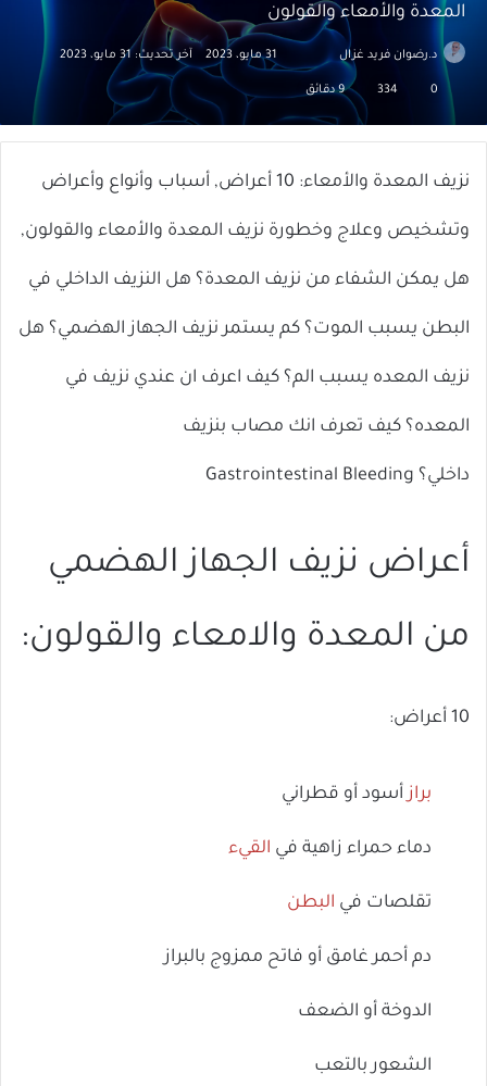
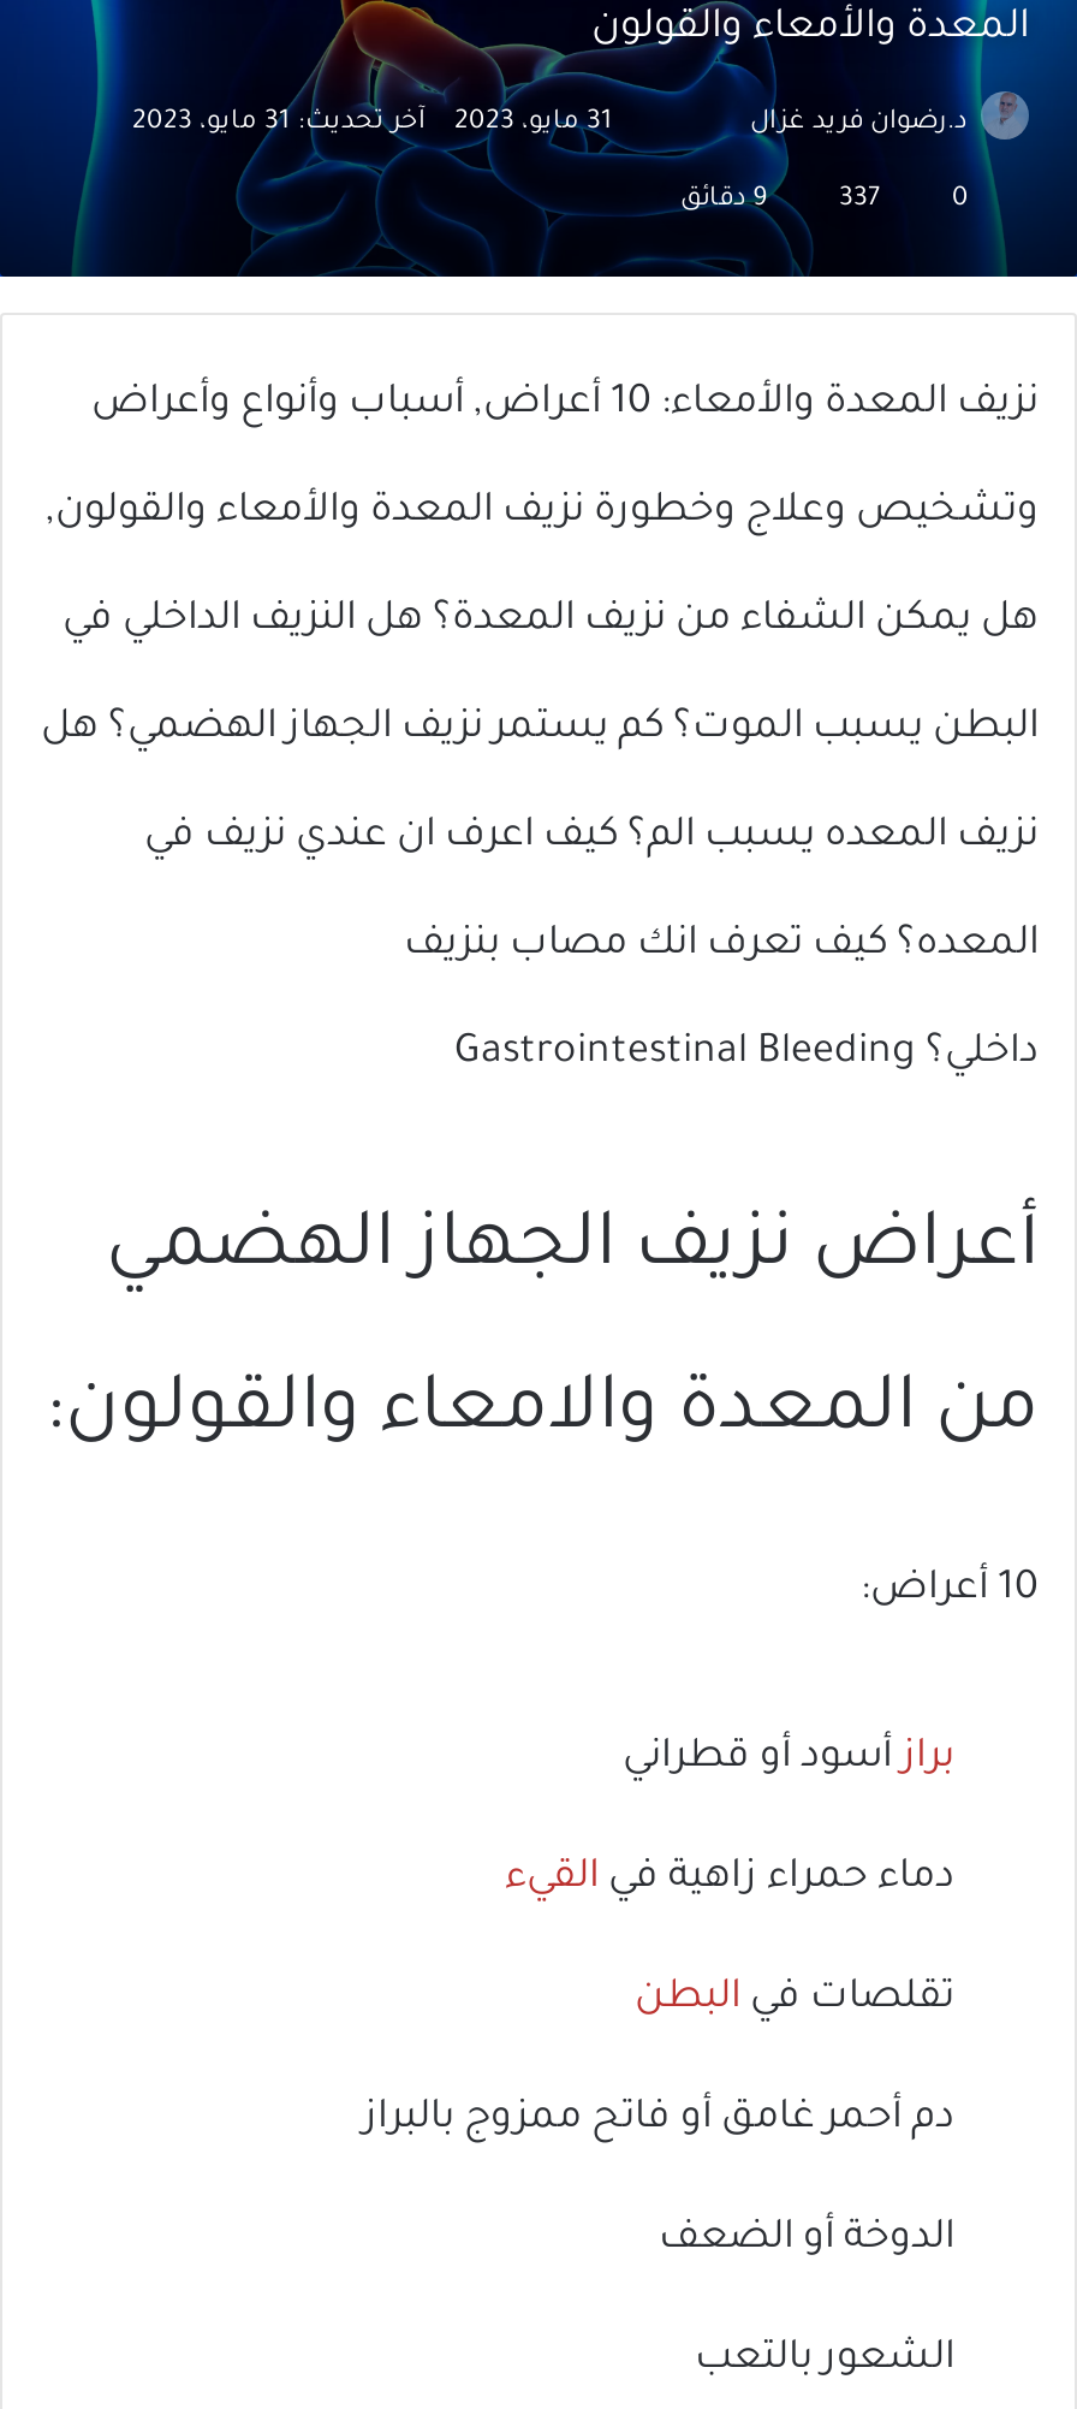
[377,84,398,97] 334 -> [839,186,880,215] 337

